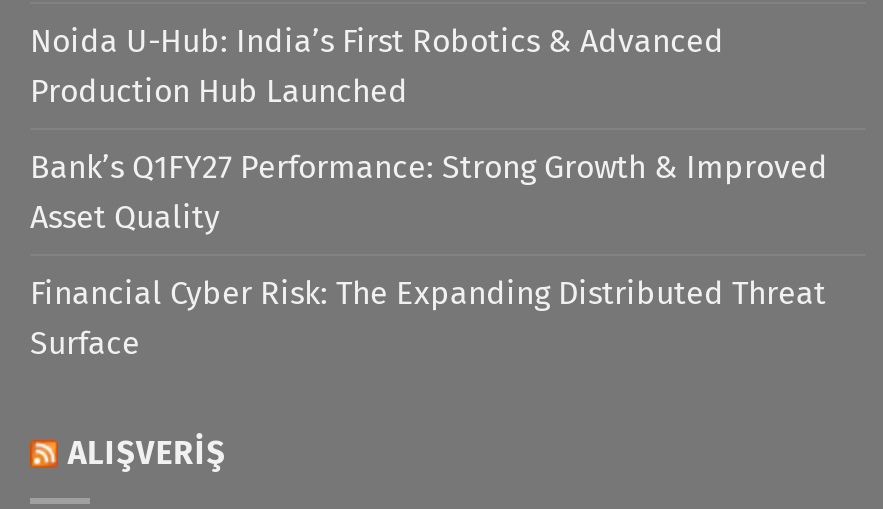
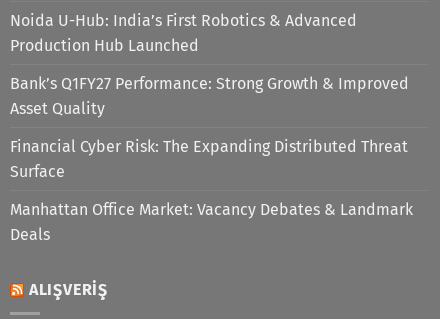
none -> [10,200,413,244] Manhattan Office Market: Vacancy Debates & Landmark | Deals

